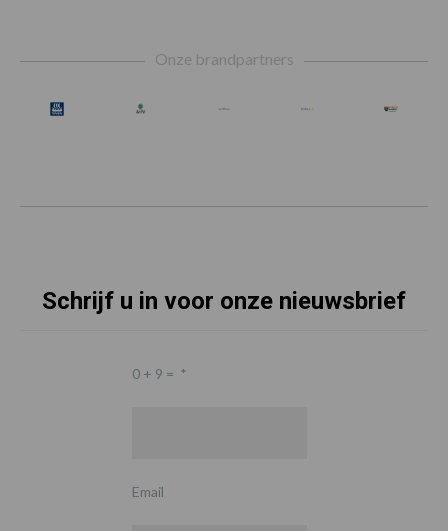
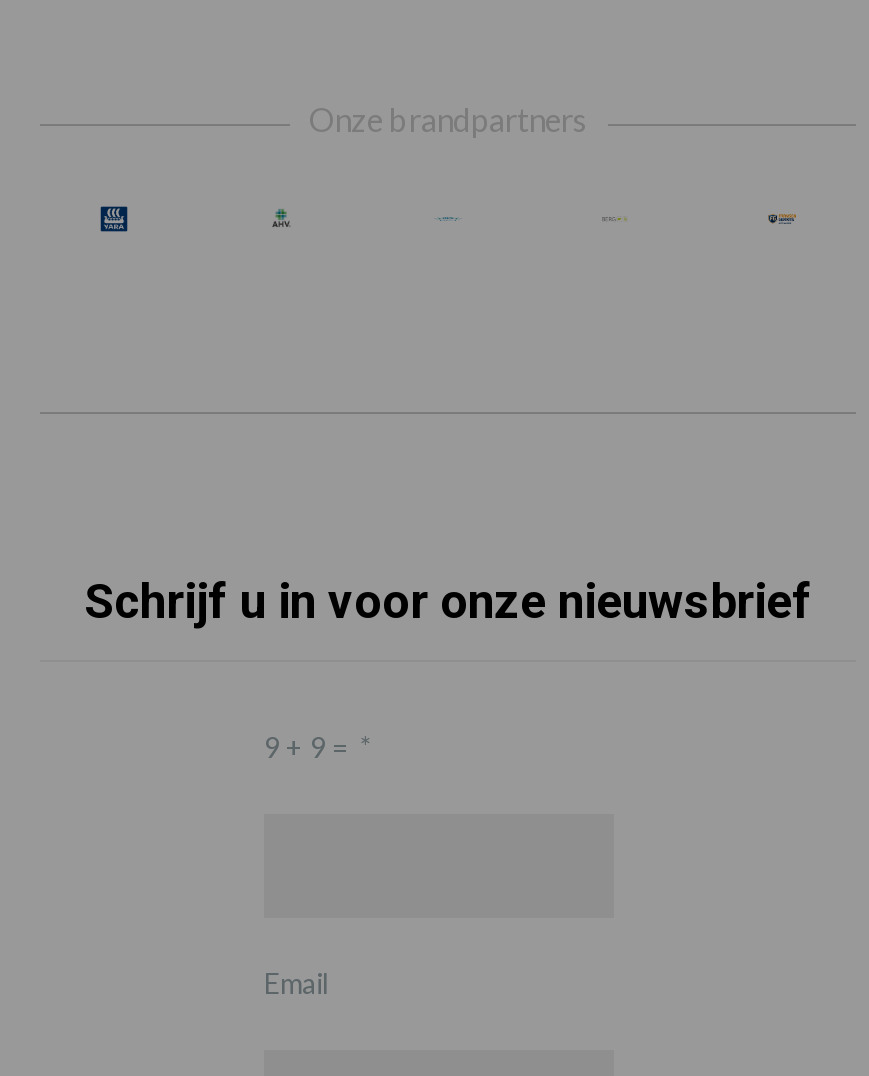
[132,365,187,382] 0 + 9 = * -> [264,730,374,764] 9 + 9 = *

